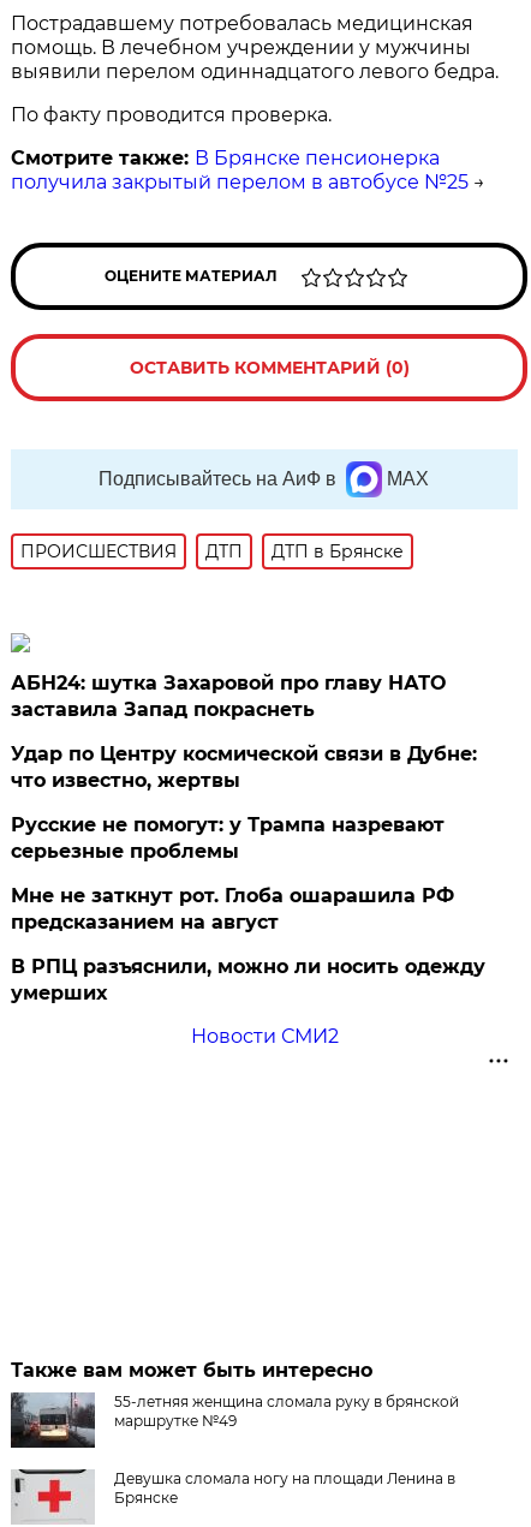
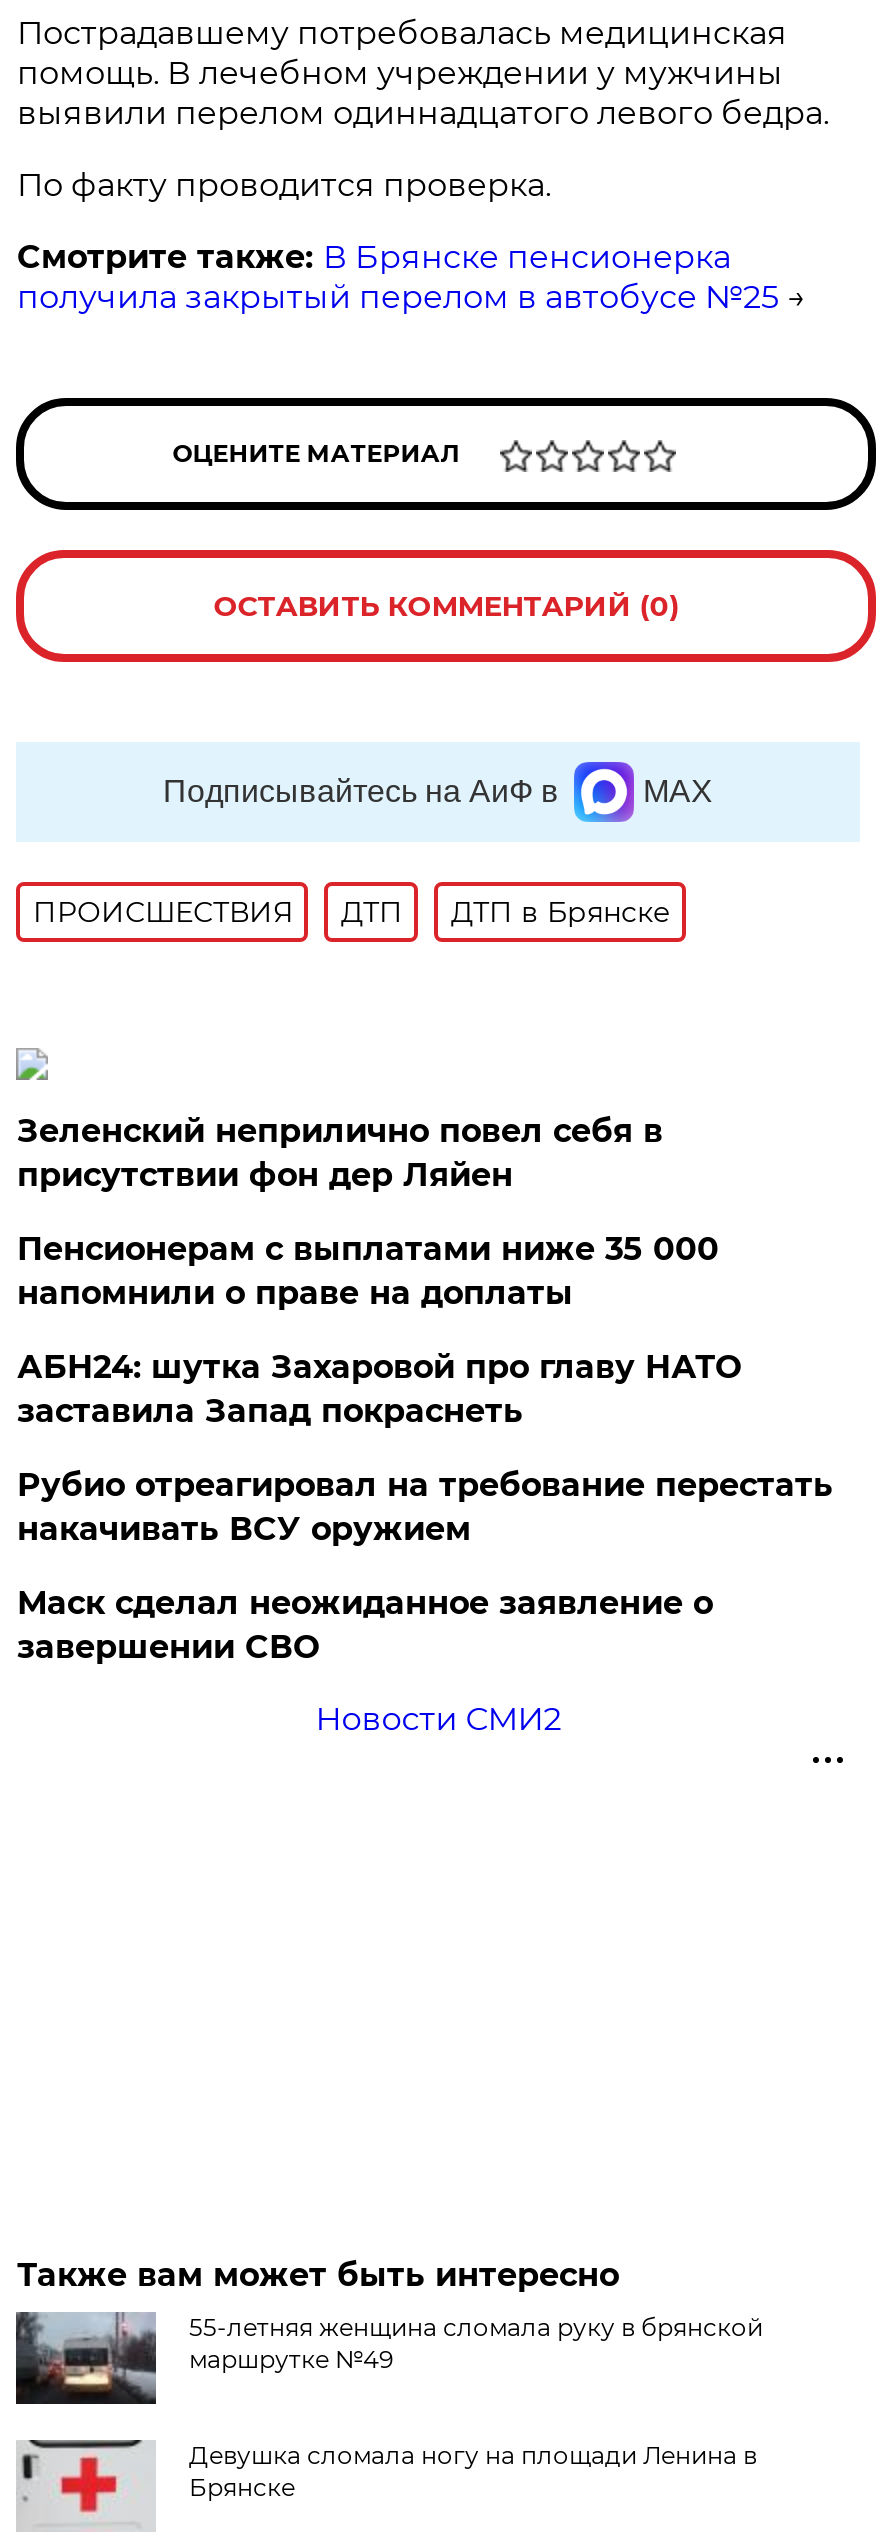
none -> [17,1112,719,1312] Зеленский неприлично повел cебя в | присутствии фон дер Ляйен | Пенсионерам с выплатами ниже 35 000 | напомнили о праве на доплаты
moved [11,671,446,721] -> [17,1348,741,1430]: АБН24: шутка Захаровой про главу НАТО | заставила Запад покраснеть
[11,742,486,1004] Удар по Центру космической связи в Дубне: | что известно, жертвы | Русские не помогут: у Трампа назревают | серьезные проблемы | Мне не заткнут рот. Глоба ошарашила РФ | предсказанием на август | В РПЦ разъяснили, можно ли носить одежду | умерших -> [17,1466,833,1666] Рубио отреагировал на требование перестать | накачивать ВСУ оружием | Маск сделал неожиданное заявление о | завершении СВО

